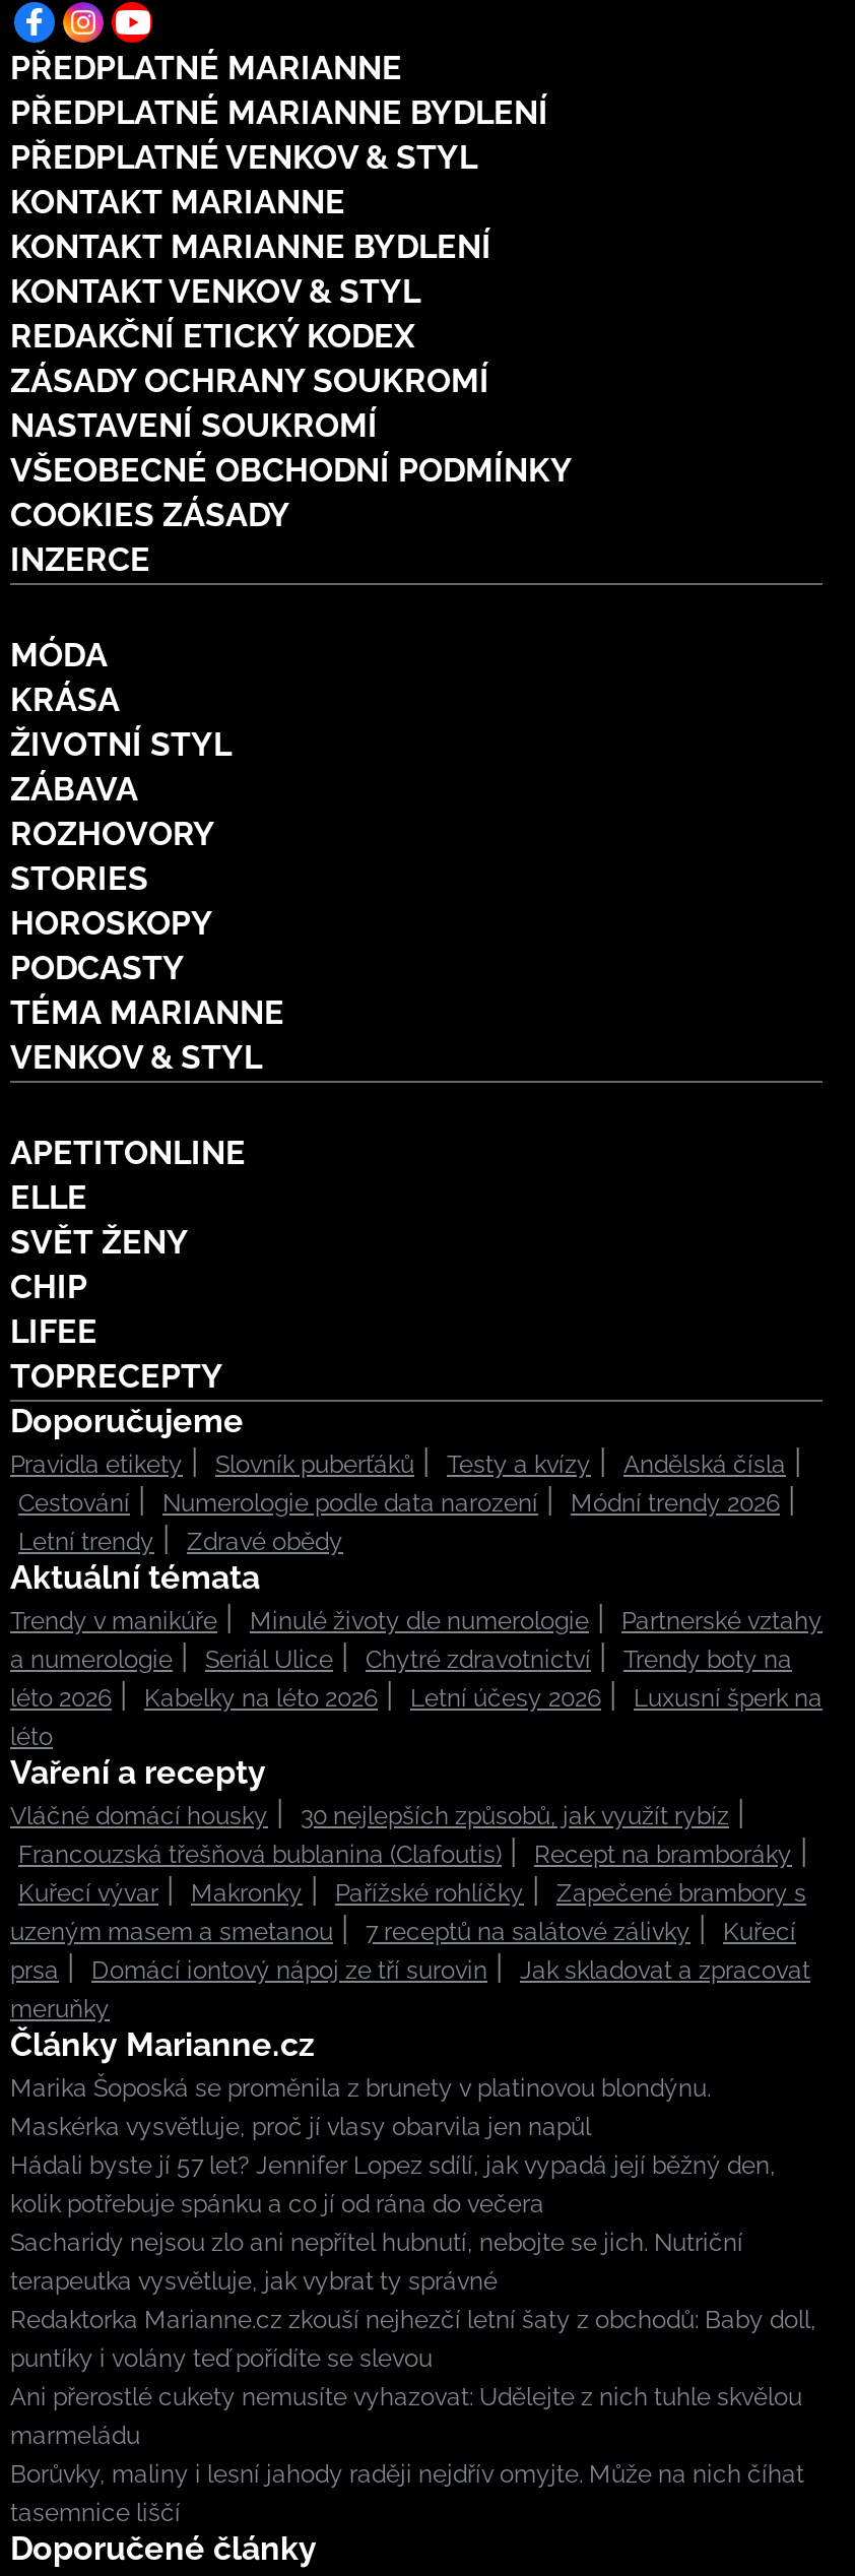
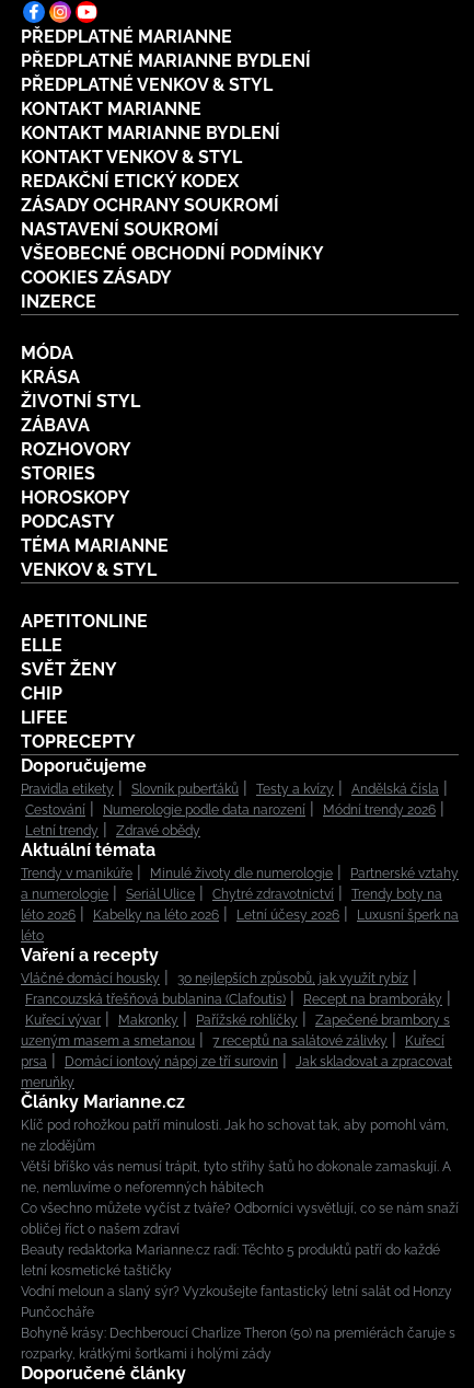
[10,2074,816,2527] Marika Šoposká se proměnila z brunety v platinovou blondýnu. | Maskérka vysvětluje, proč jí vlasy obarvila jen napůl | Hádali byste jí 57 let? Jennifer Lopez sdílí, jak vypadá její běžný den, | kolik potřebuje spánku a co jí od rána do večera | Sacharidy nejsou zlo ani nepřítel hubnutí, nebojte se jich. Nutriční | terapeutka vysvětluje, jak vybrat ty správné | Redaktorka Marianne.cz zkouší nejhezčí letní šaty z obchodů: Baby doll, | puntíky i volány teď pořídíte se slevou | Ani přerostlé cukety nemusíte vyhazovat: Udělejte z nich tuhle skvělou | marmeládu | Borůvky, maliny i lesní jahody raději nejdřív omyjte. Může na nich číhat | tasemnice liščí -> [21,1118,459,1362] Klíč pod rohožkou patří minulosti. Jak ho schovat tak, aby pomohl vám, | ne zlodějům | Větší bříško vás nemusí trápit, tyto střihy šatů ho dokonale zamaskují. A | ne, nemluvíme o neforemných hábitech | Co všechno můžete vyčíst z tváře? Odborníci vysvětlují, co se nám snaží | obličej říct o našem zdraví | Beauty redaktorka Marianne.cz radí: Těchto 5 produktů patří do každé | letní kosmetické taštičky | Vodní meloun a slaný sýr? Vyzkoušejte fantastický letní salát od Honzy | Punčocháře | Bohyně krásy: Dechberoucí Charlize Theron (50) na premiérách čaruje s | rozparky, krátkými šortkami i holými zády

